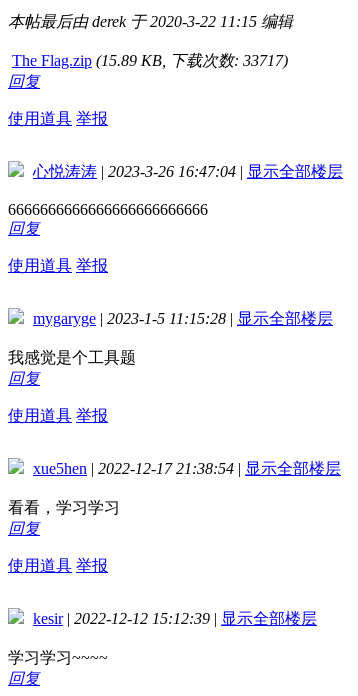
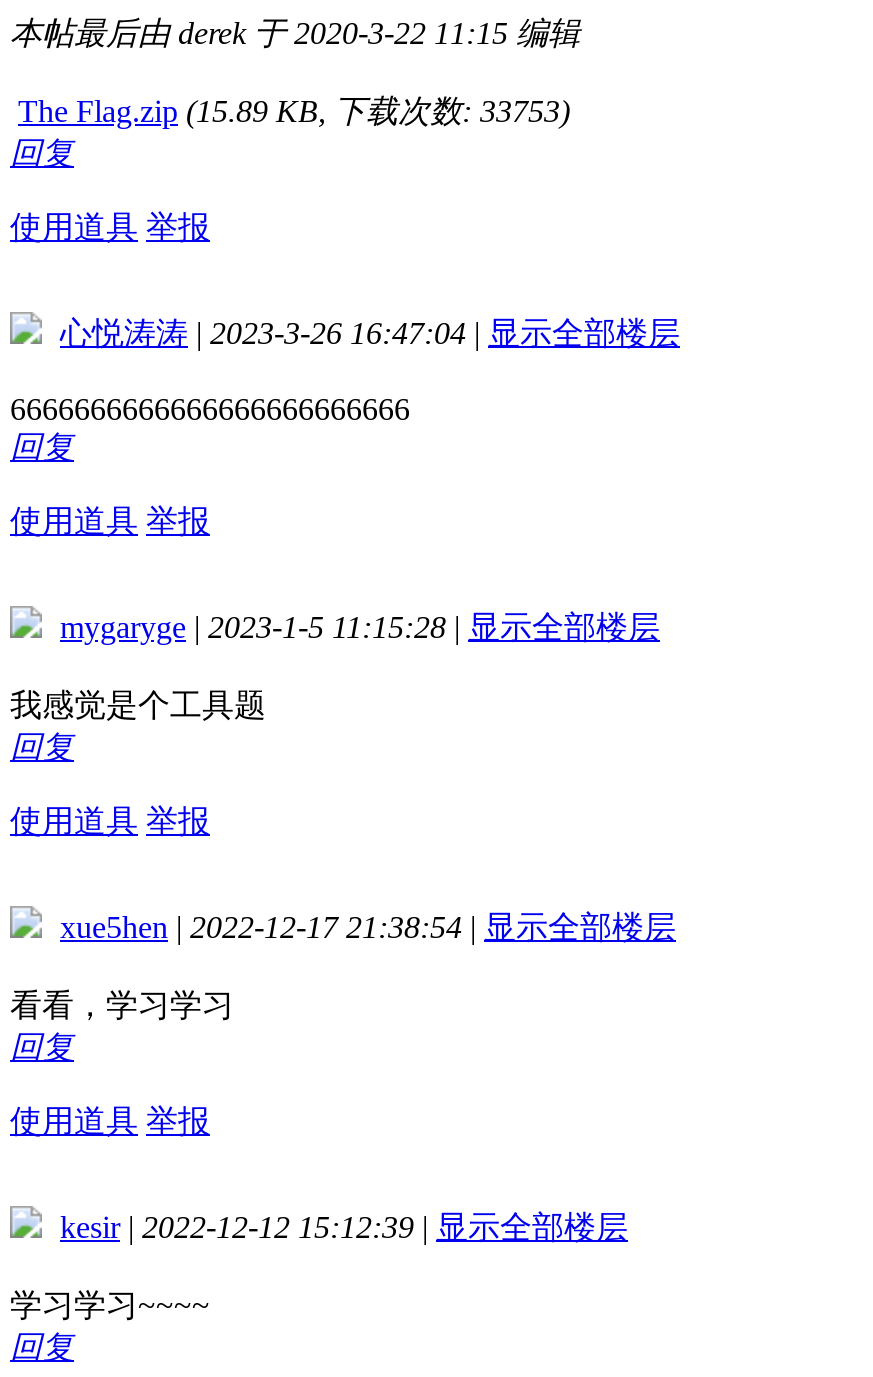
[12,52,288,69] The Flag.zip (15.89 KB, 下载次数: 33717) -> [18,94,570,128] The Flag.zip (15.89 KB, 下载次数: 33753)

